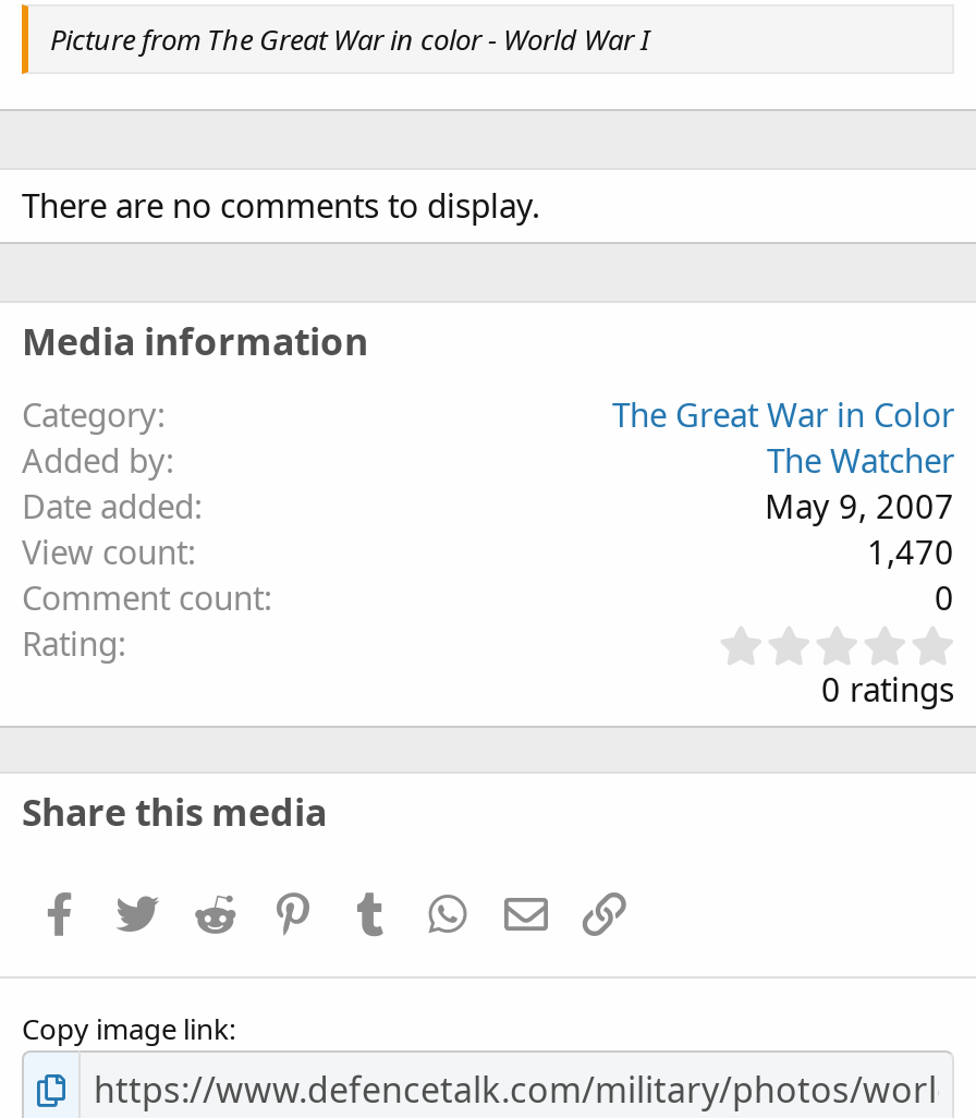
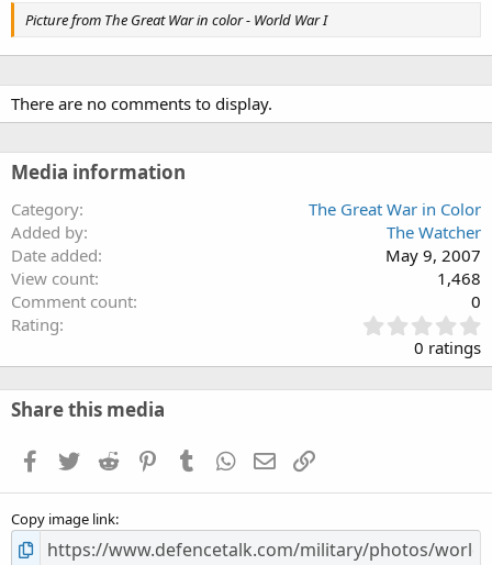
[867,531,954,574] 1,470 -> [437,268,481,290] 1,468

